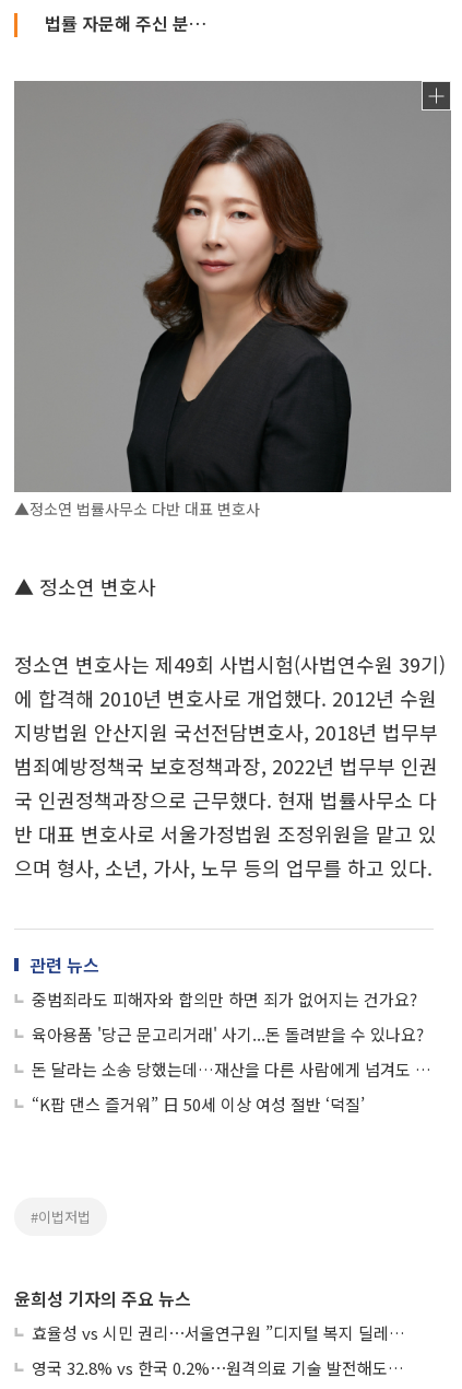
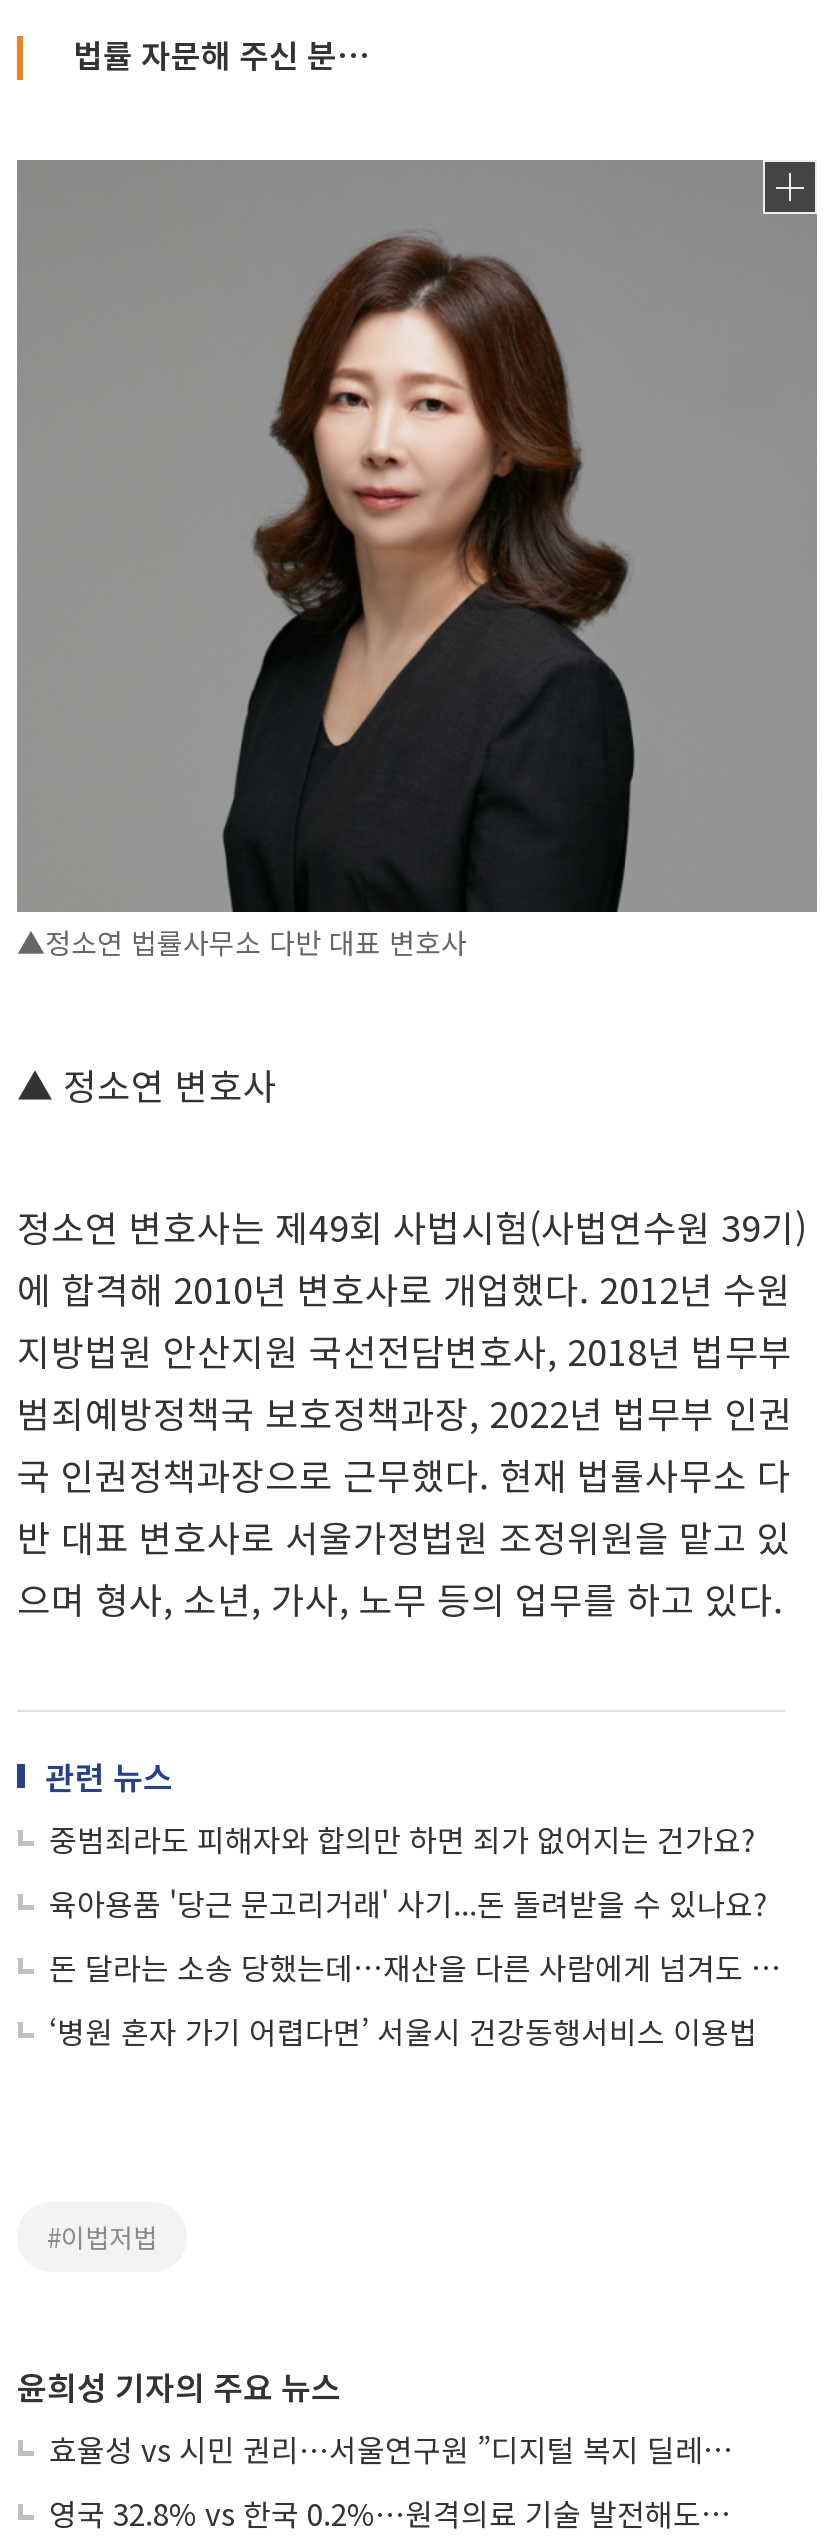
[32,1093,365,1116] “K팝 댄스 즐거워” 日 50세 이상 여성 절반 ‘덕질’ -> [49,2010,757,2052] ‘병원 혼자 가기 어렵다면’ 서울시 건강동행서비스 이용법

